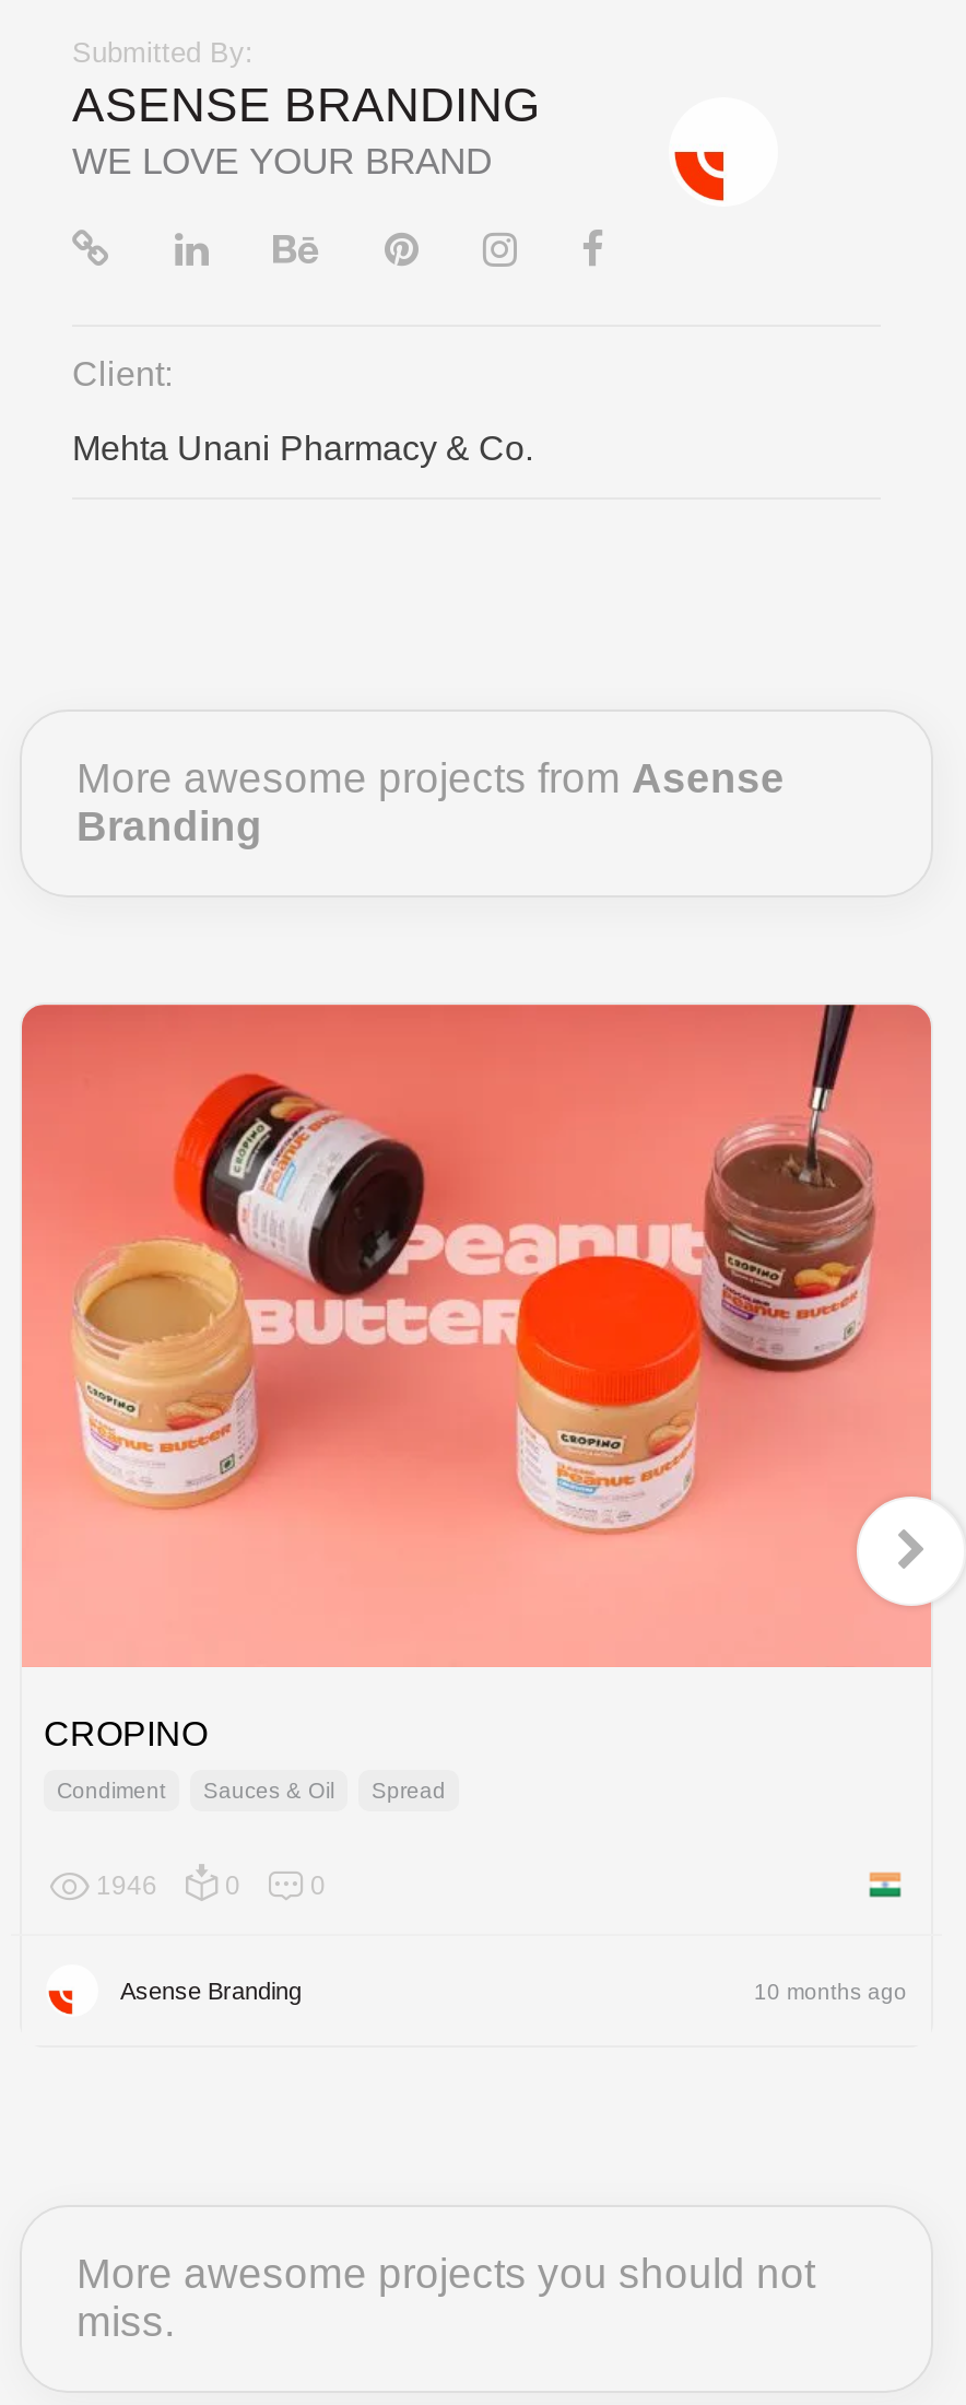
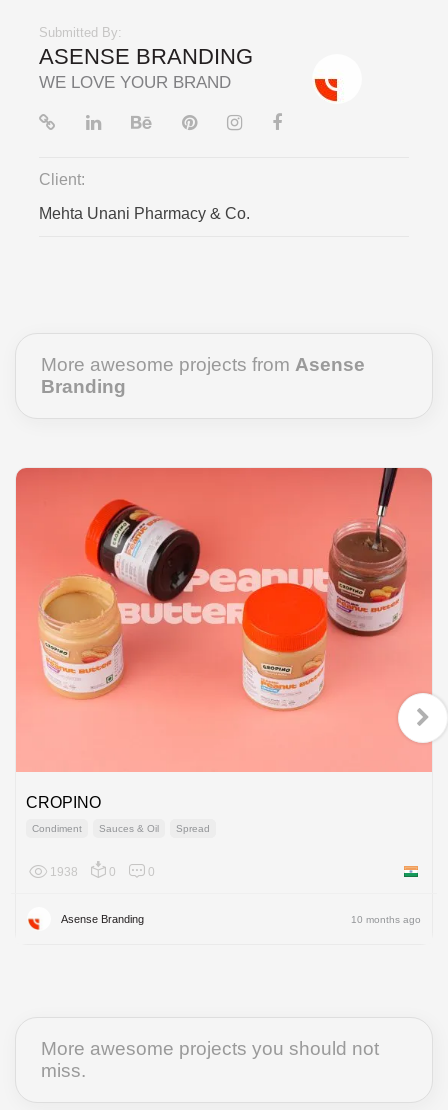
[96,1870,157,1901] 1946 -> [50,865,78,879] 1938

